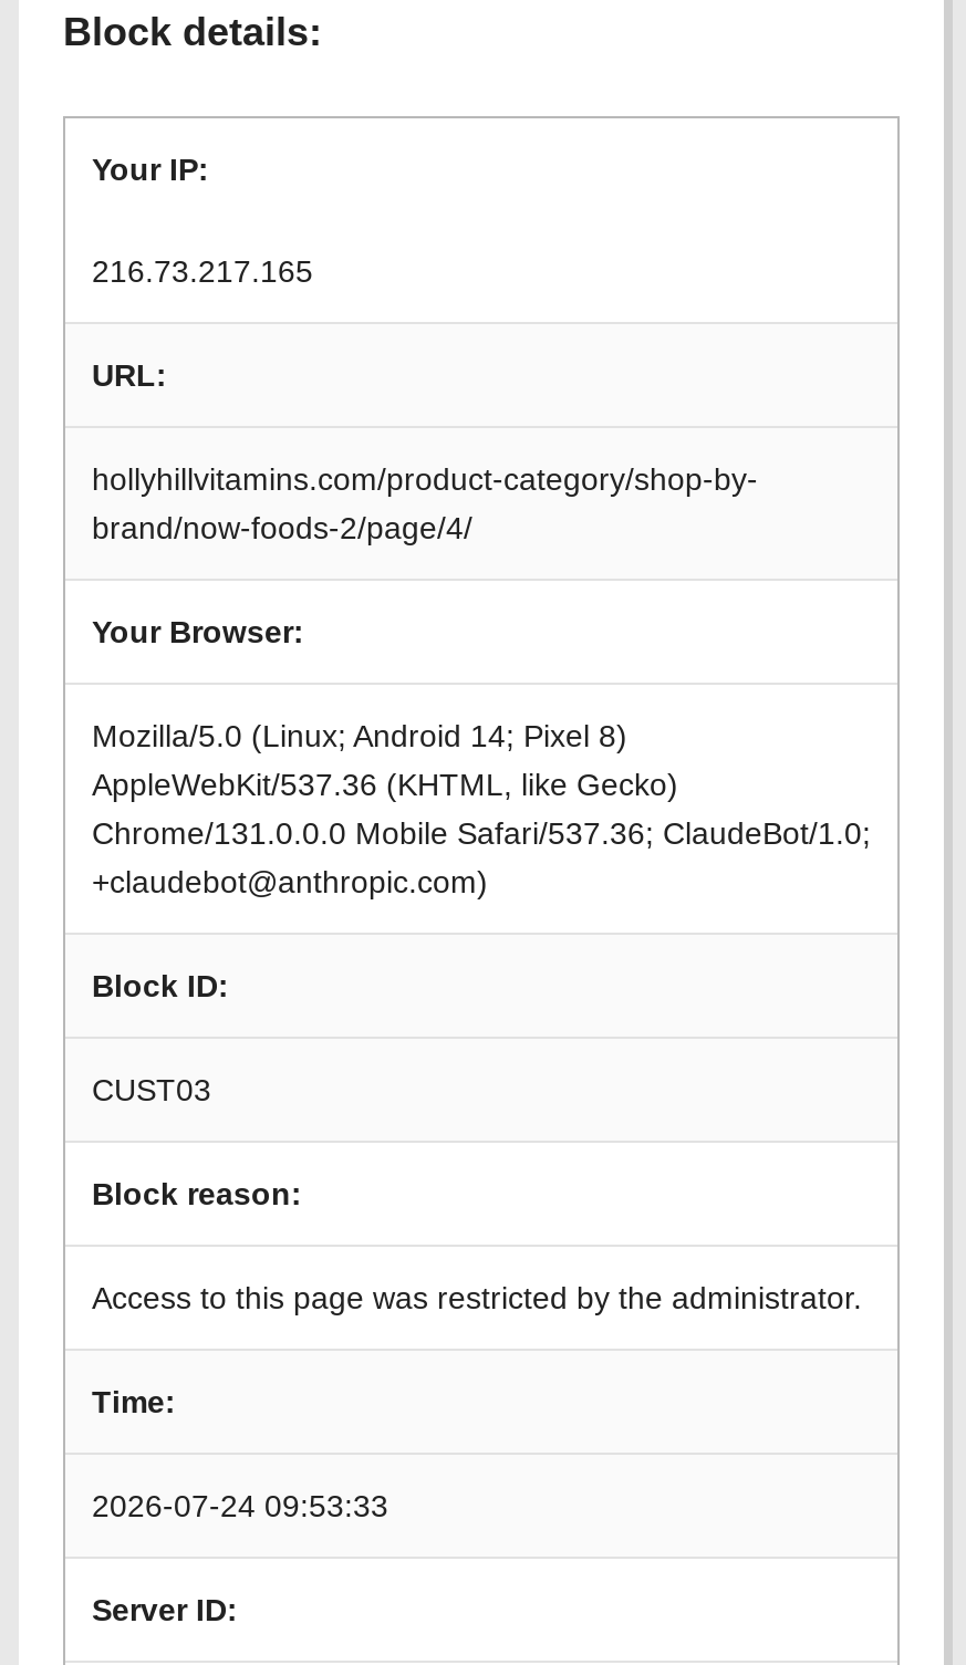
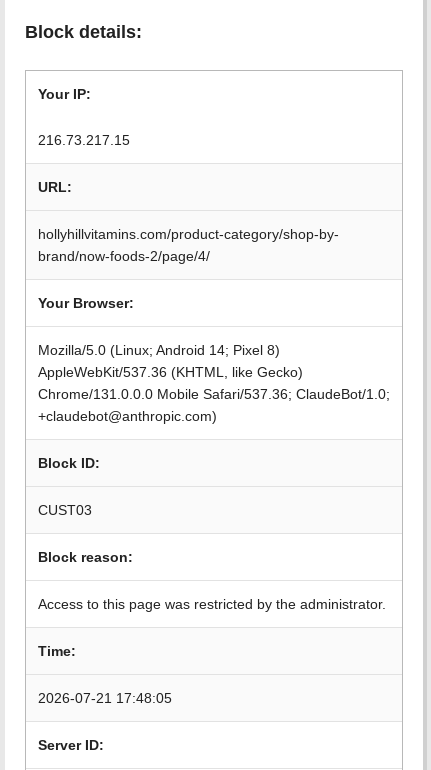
[92,253,313,289] 216.73.217.165 -> [38,132,130,148] 216.73.217.15
[92,1488,388,1523] 2026-07-24 09:53:33 -> [38,690,172,706] 2026-07-21 17:48:05

